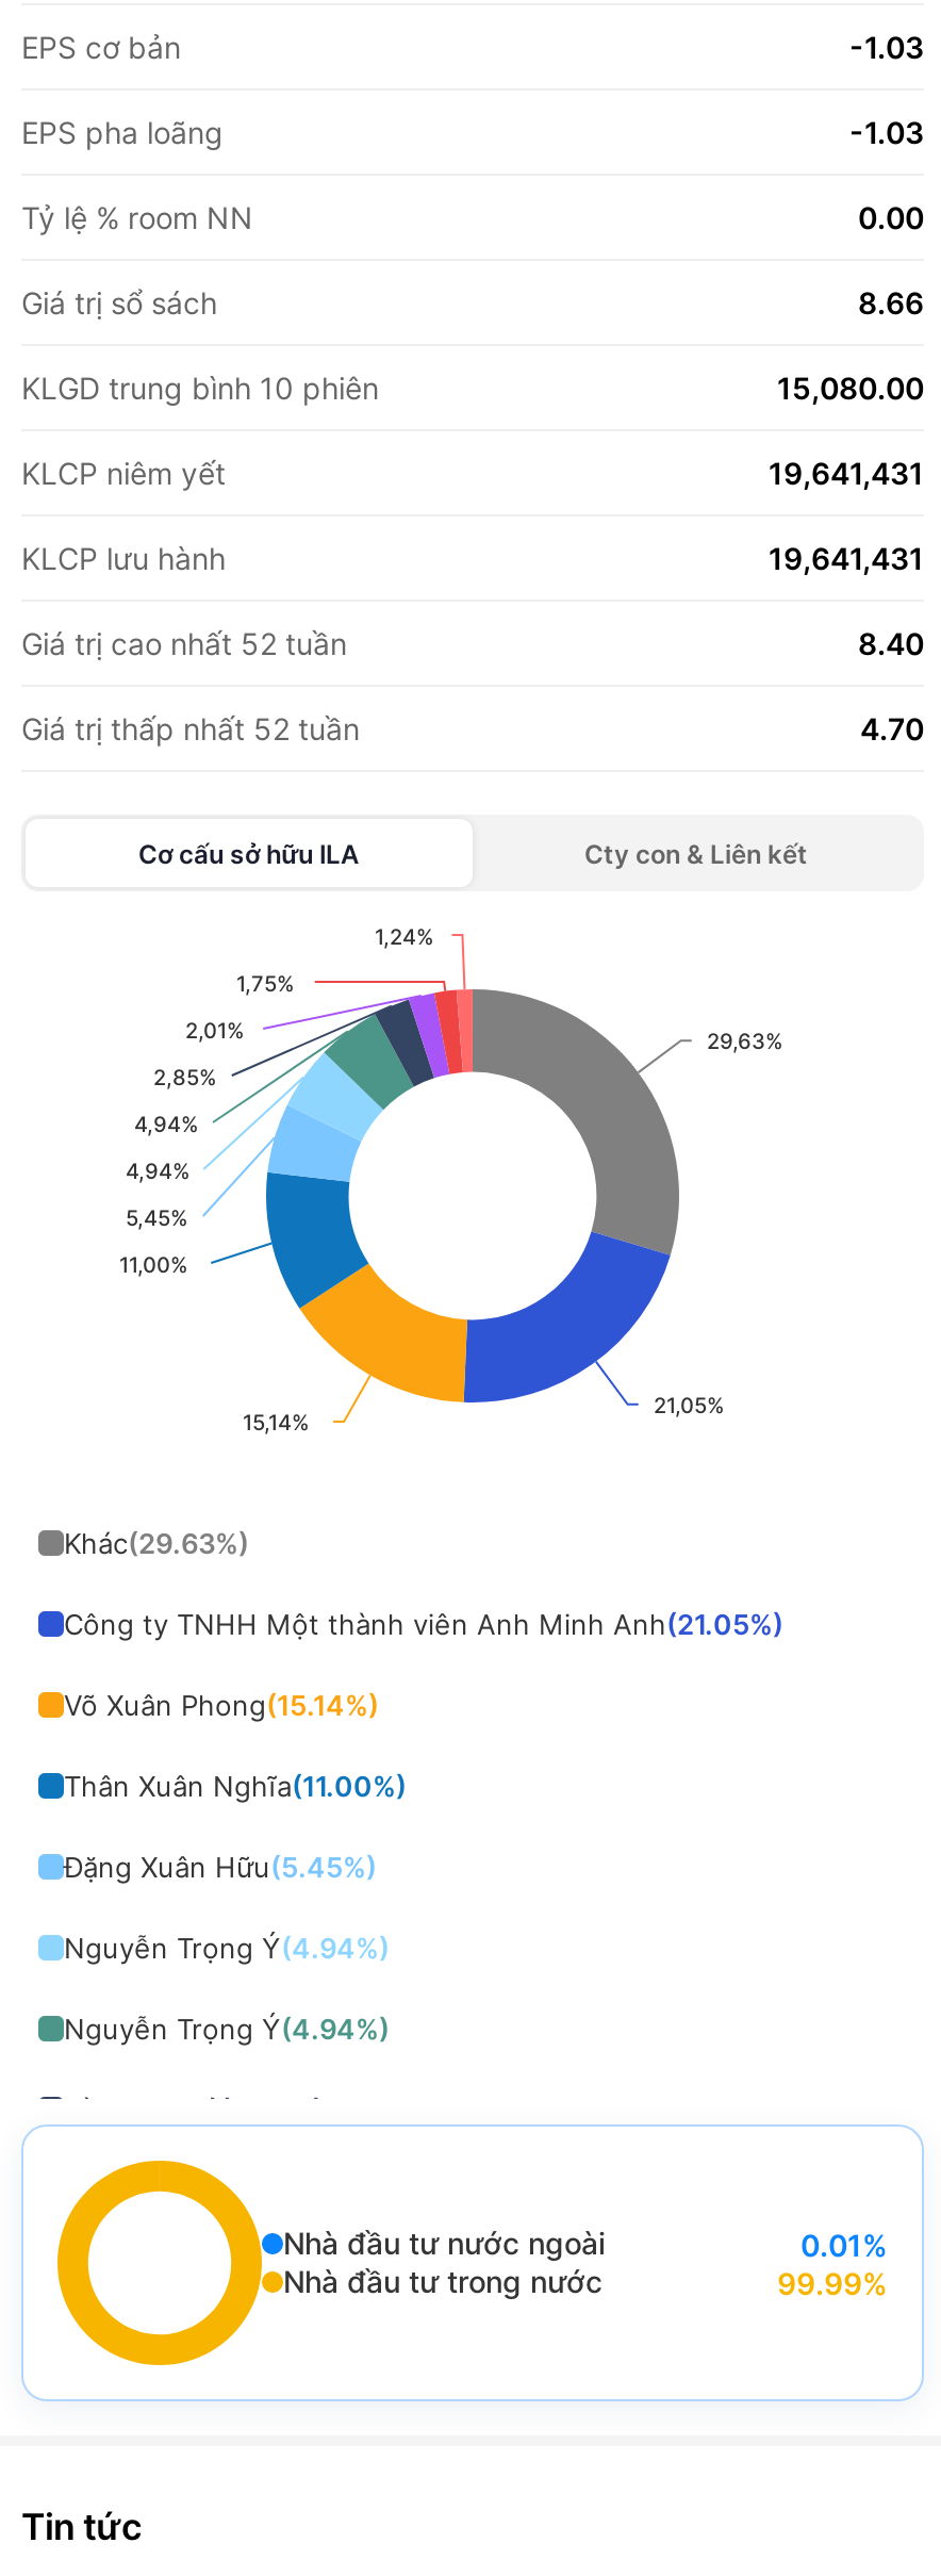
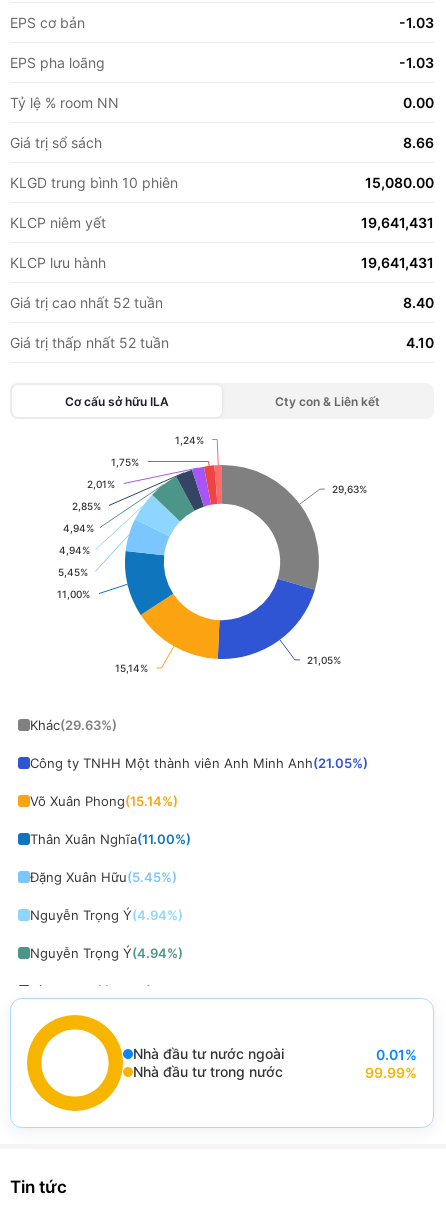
[860,711,924,747] 4.70 -> [406,334,434,351] 4.10

